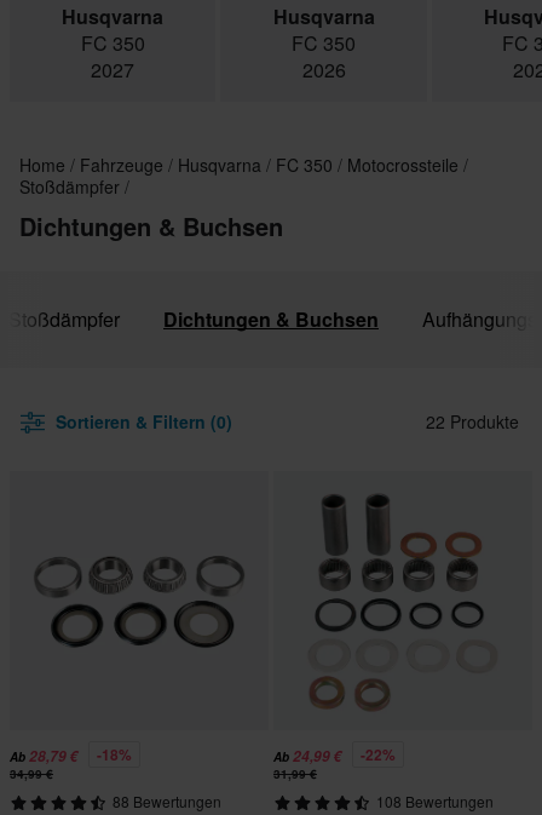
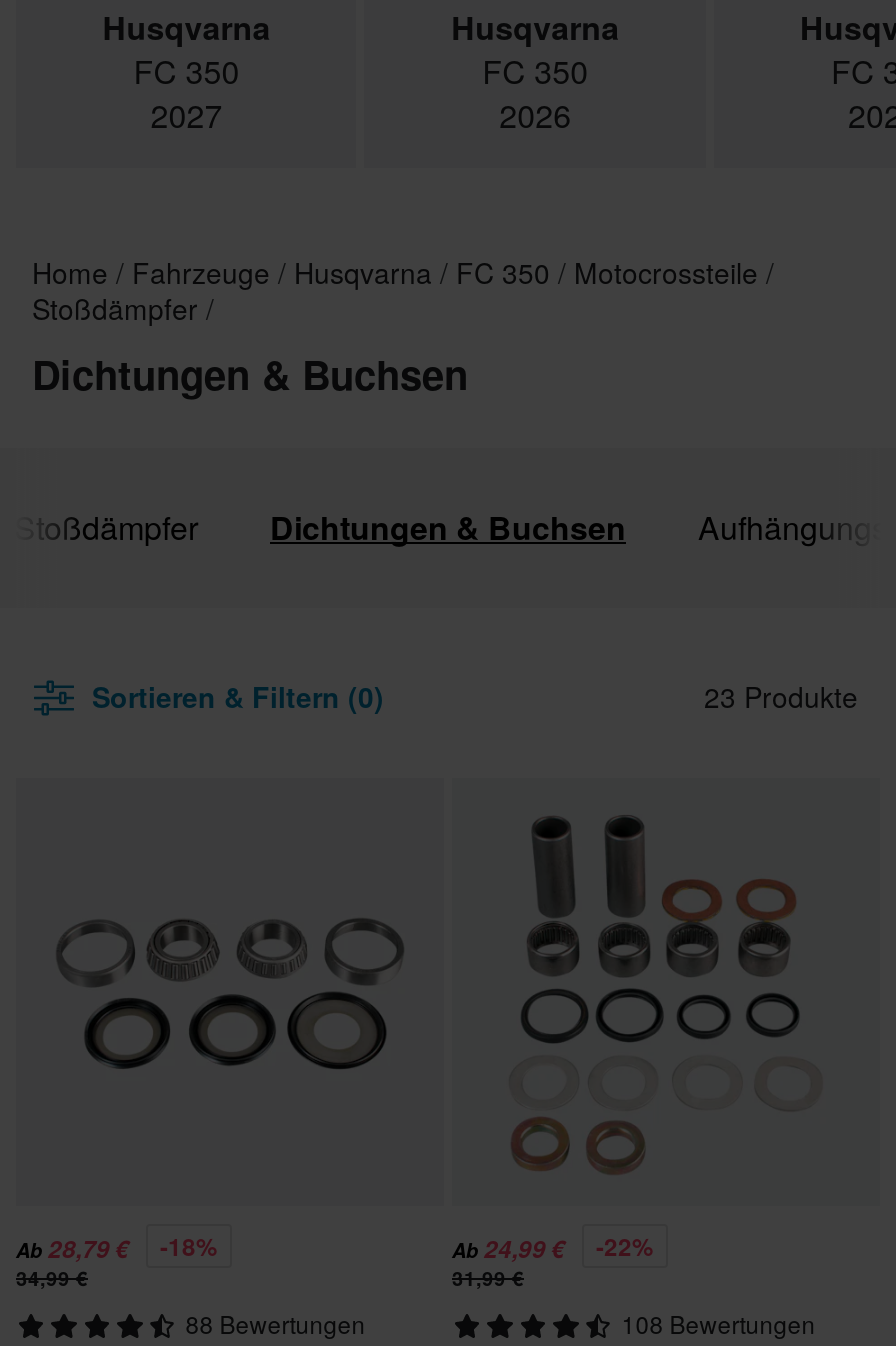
[426,409,519,434] 22 Produkte -> [704,676,858,716] 23 Produkte

